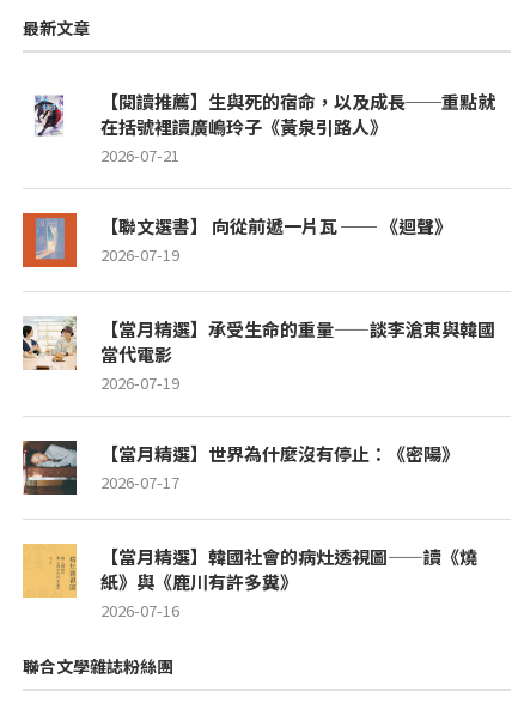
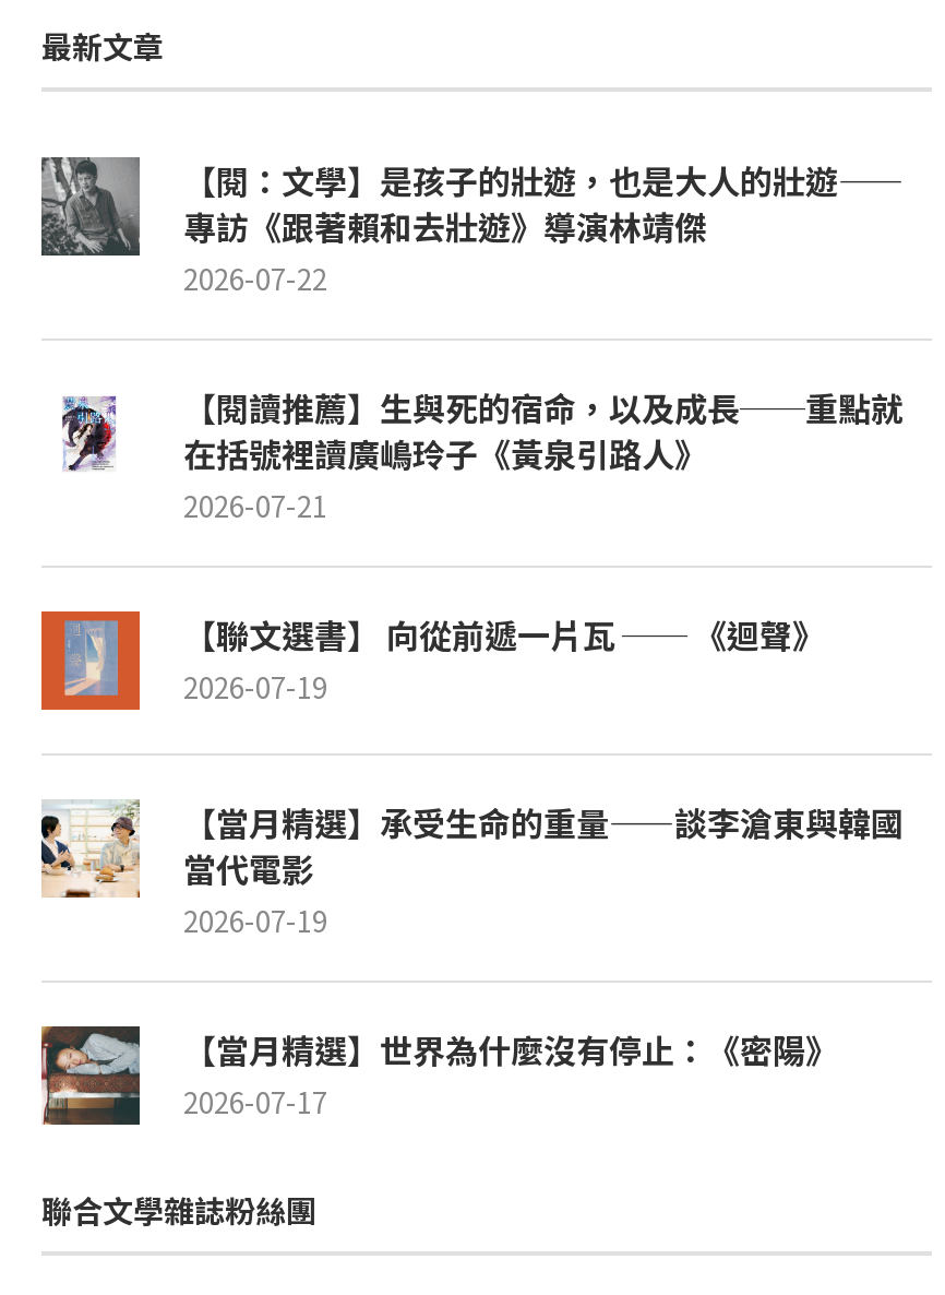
none -> [39,155,904,299] [image] | 【閱：文學】是孩子的壯遊，也是大人的壯遊—— | 專訪《跟著賴和去壯遊》導演林靖傑 | 2026-07-22
moved [20,114,495,493] -> [37,430,904,1122]: [image] | 在括號裡讀廣嶋玲子《黃泉引路人》 | 2026-07-21 | ... | 【當月精選】世界為什麼沒有停止：《密陽》 | 2026-07-17
[22,543,477,621] [image] | 【當月精選】韓國社會的病灶透視圖——讀《燒 | 紙》與《鹿川有許多糞》 | 2026-07-16 -> none

